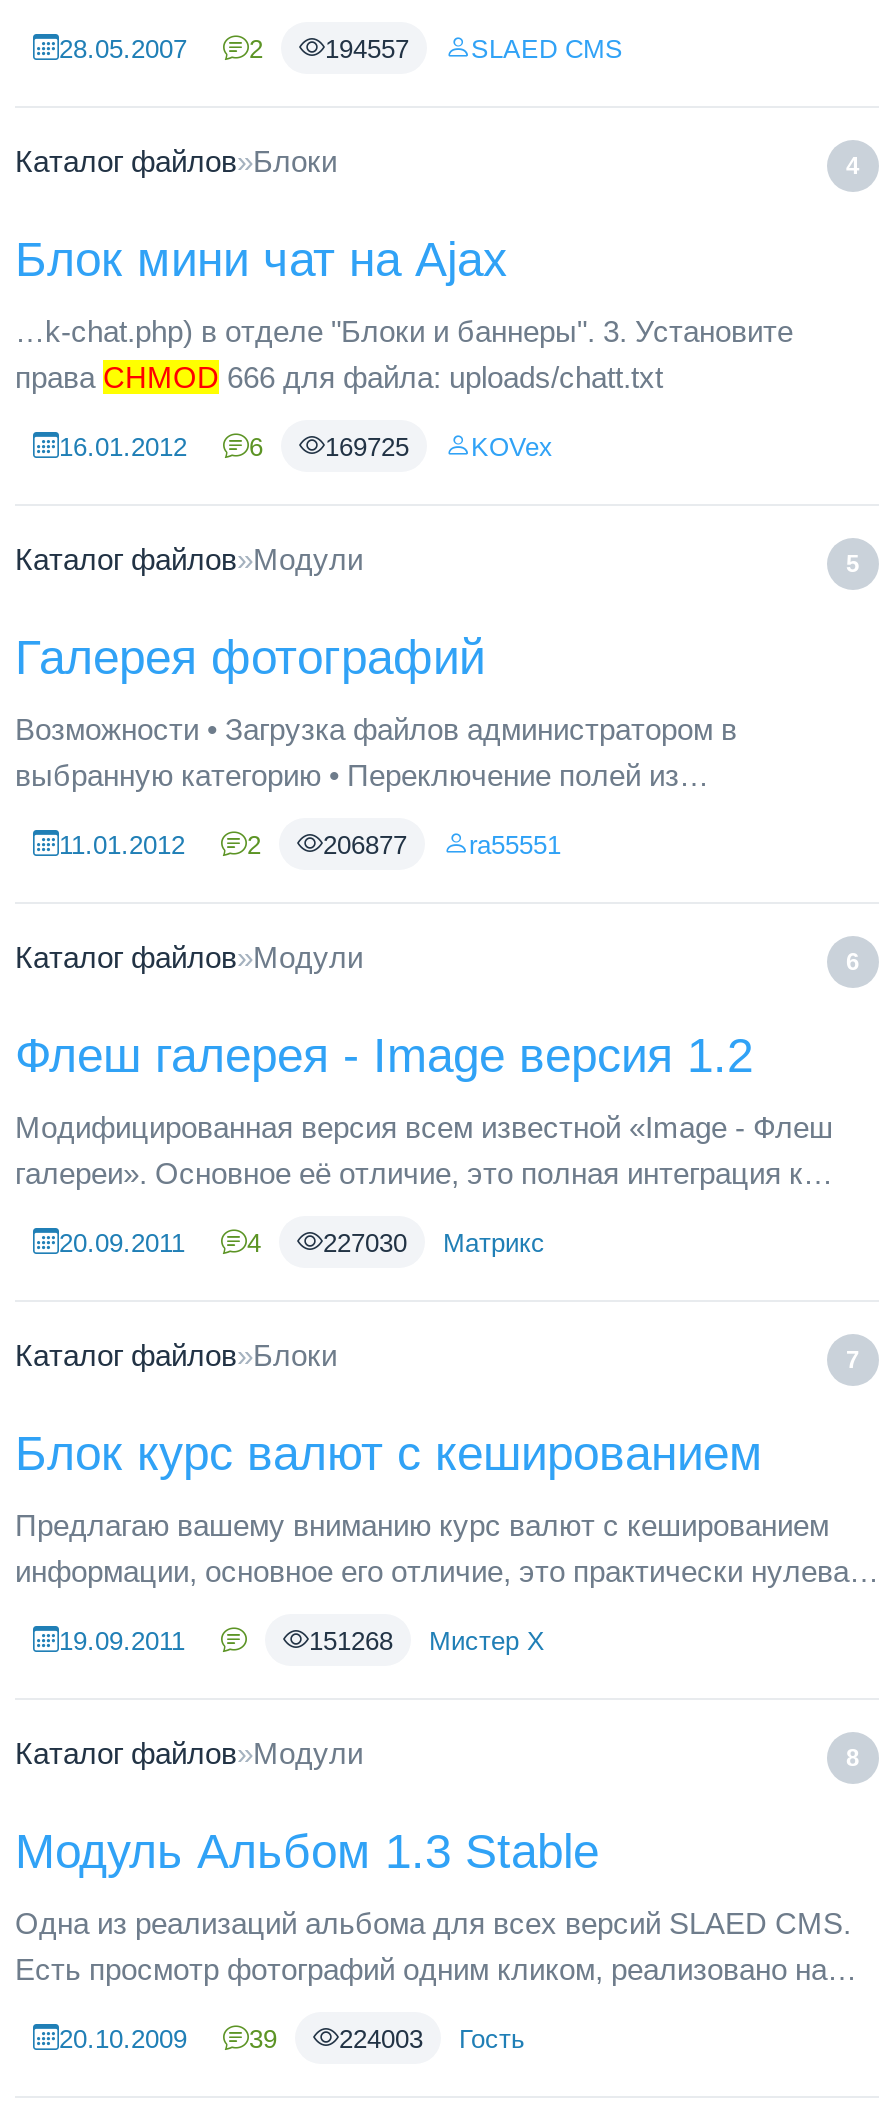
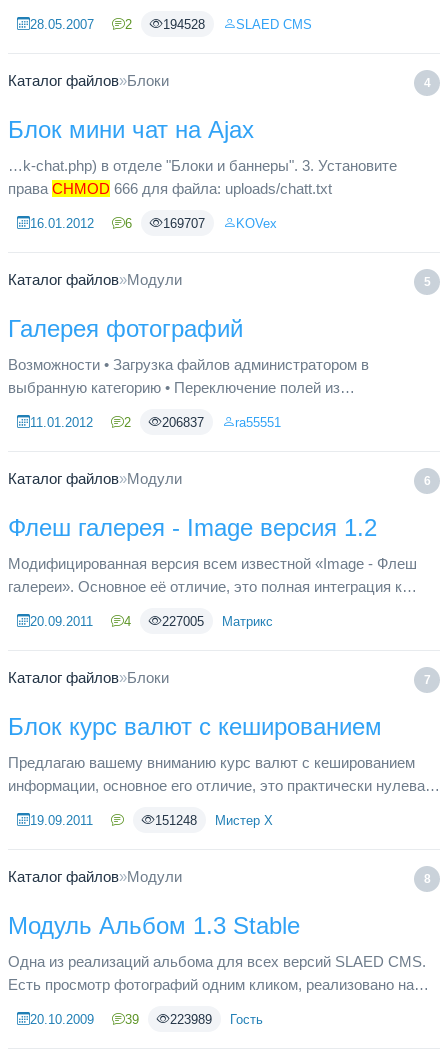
[325,33,409,63] 194557 -> [163,16,205,31] 194528
[325,431,409,461] 169725 -> [163,215,205,230] 169707
[323,829,407,859] 206877 -> [162,414,204,429] 206837
[323,1227,545,1257] 227030 Матрикс -> [162,613,273,628] 227005 Матрикс
[309,1625,545,1655] 151268 Мистер Х -> [155,812,273,827] 151248 Мистер Х
[339,2023,525,2053] 224003 Гость -> [170,1011,263,1026] 223989 Гость

